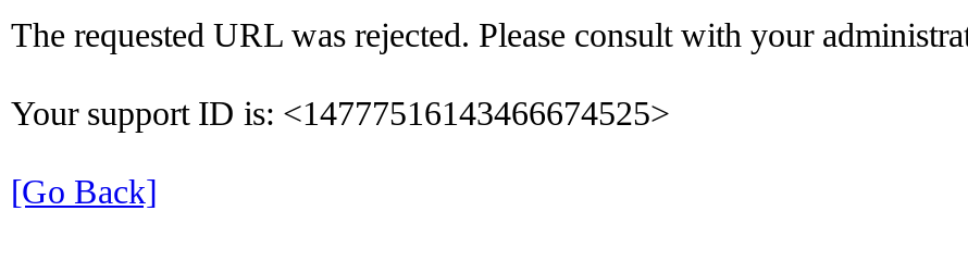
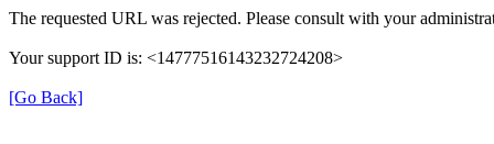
[11,95,670,132] Your support ID is: <14777516143466674525> -> [9,48,343,67] Your support ID is: <14777516143232724208>

